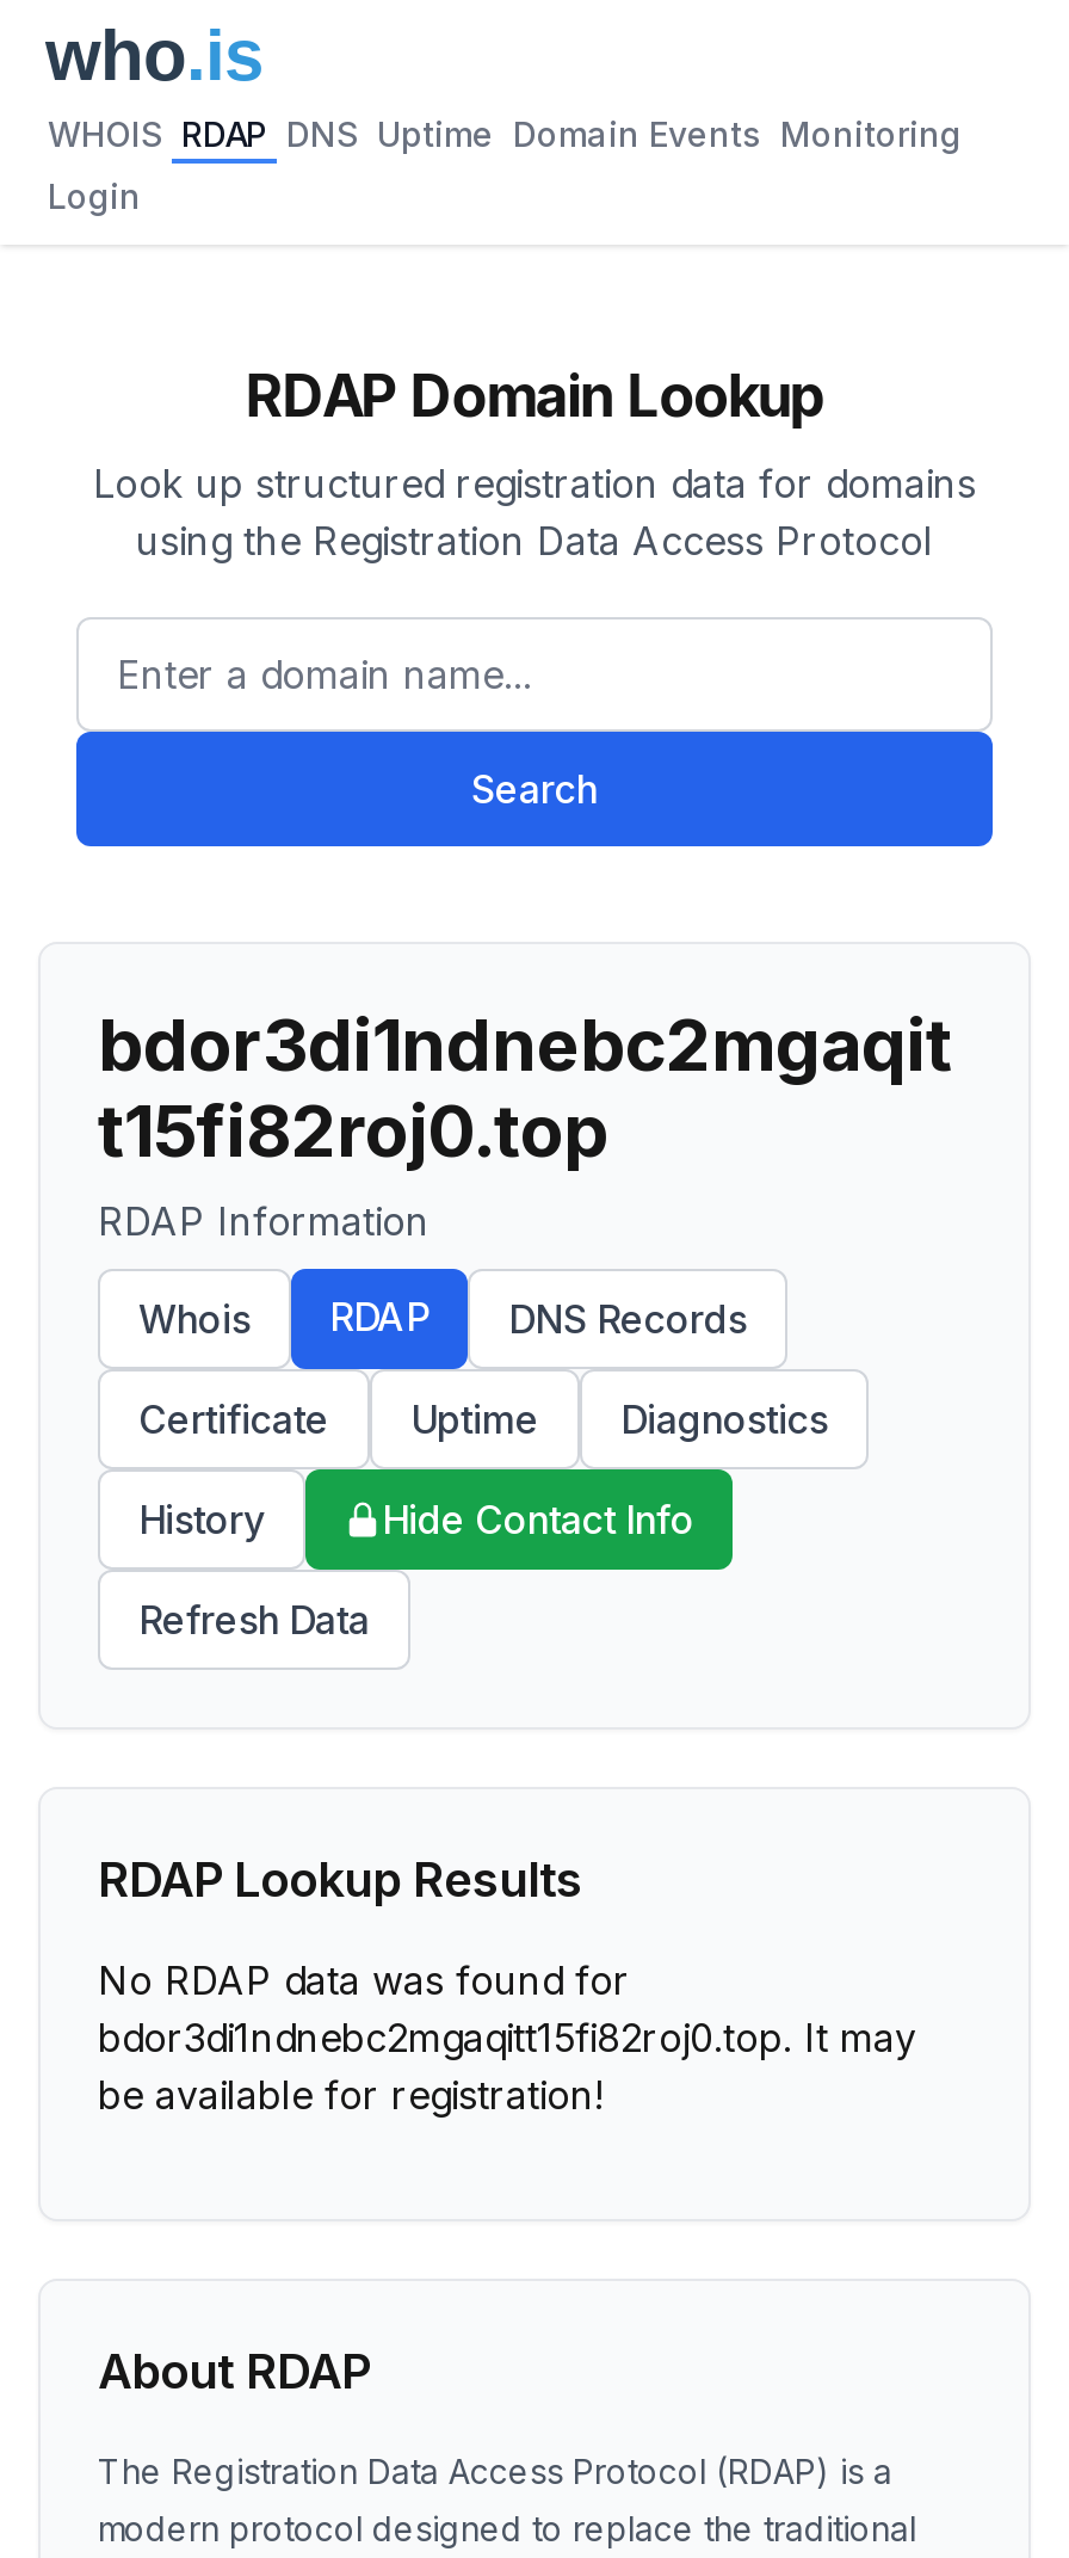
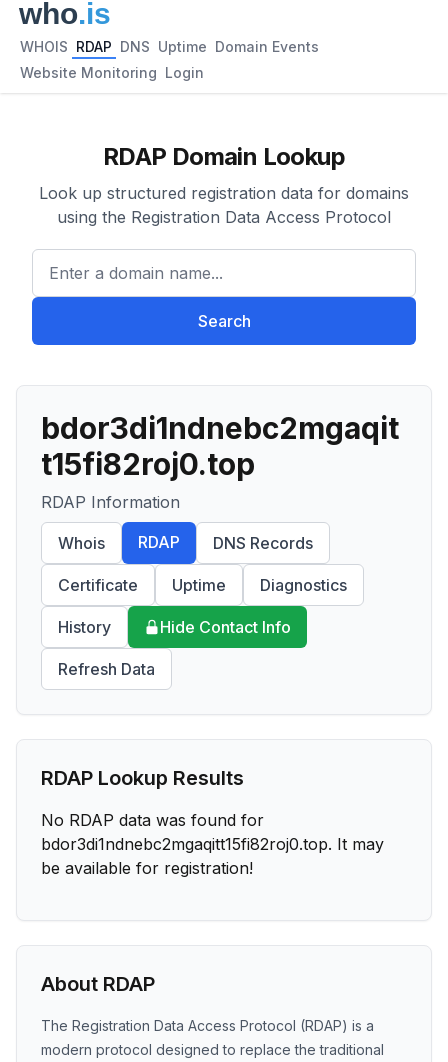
[48,113,962,154] WHOIS RDAP DNS Uptime Domain Events Monitoring -> [20,38,319,55] WHOIS RDAP DNS Uptime Domain Events
[48,175,141,216] Login -> [20,64,204,81] Website Monitoring Login

